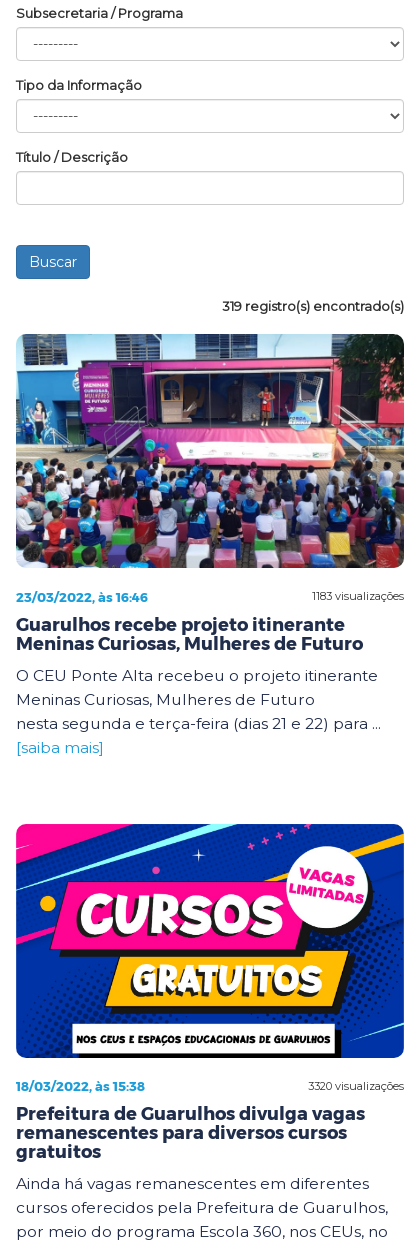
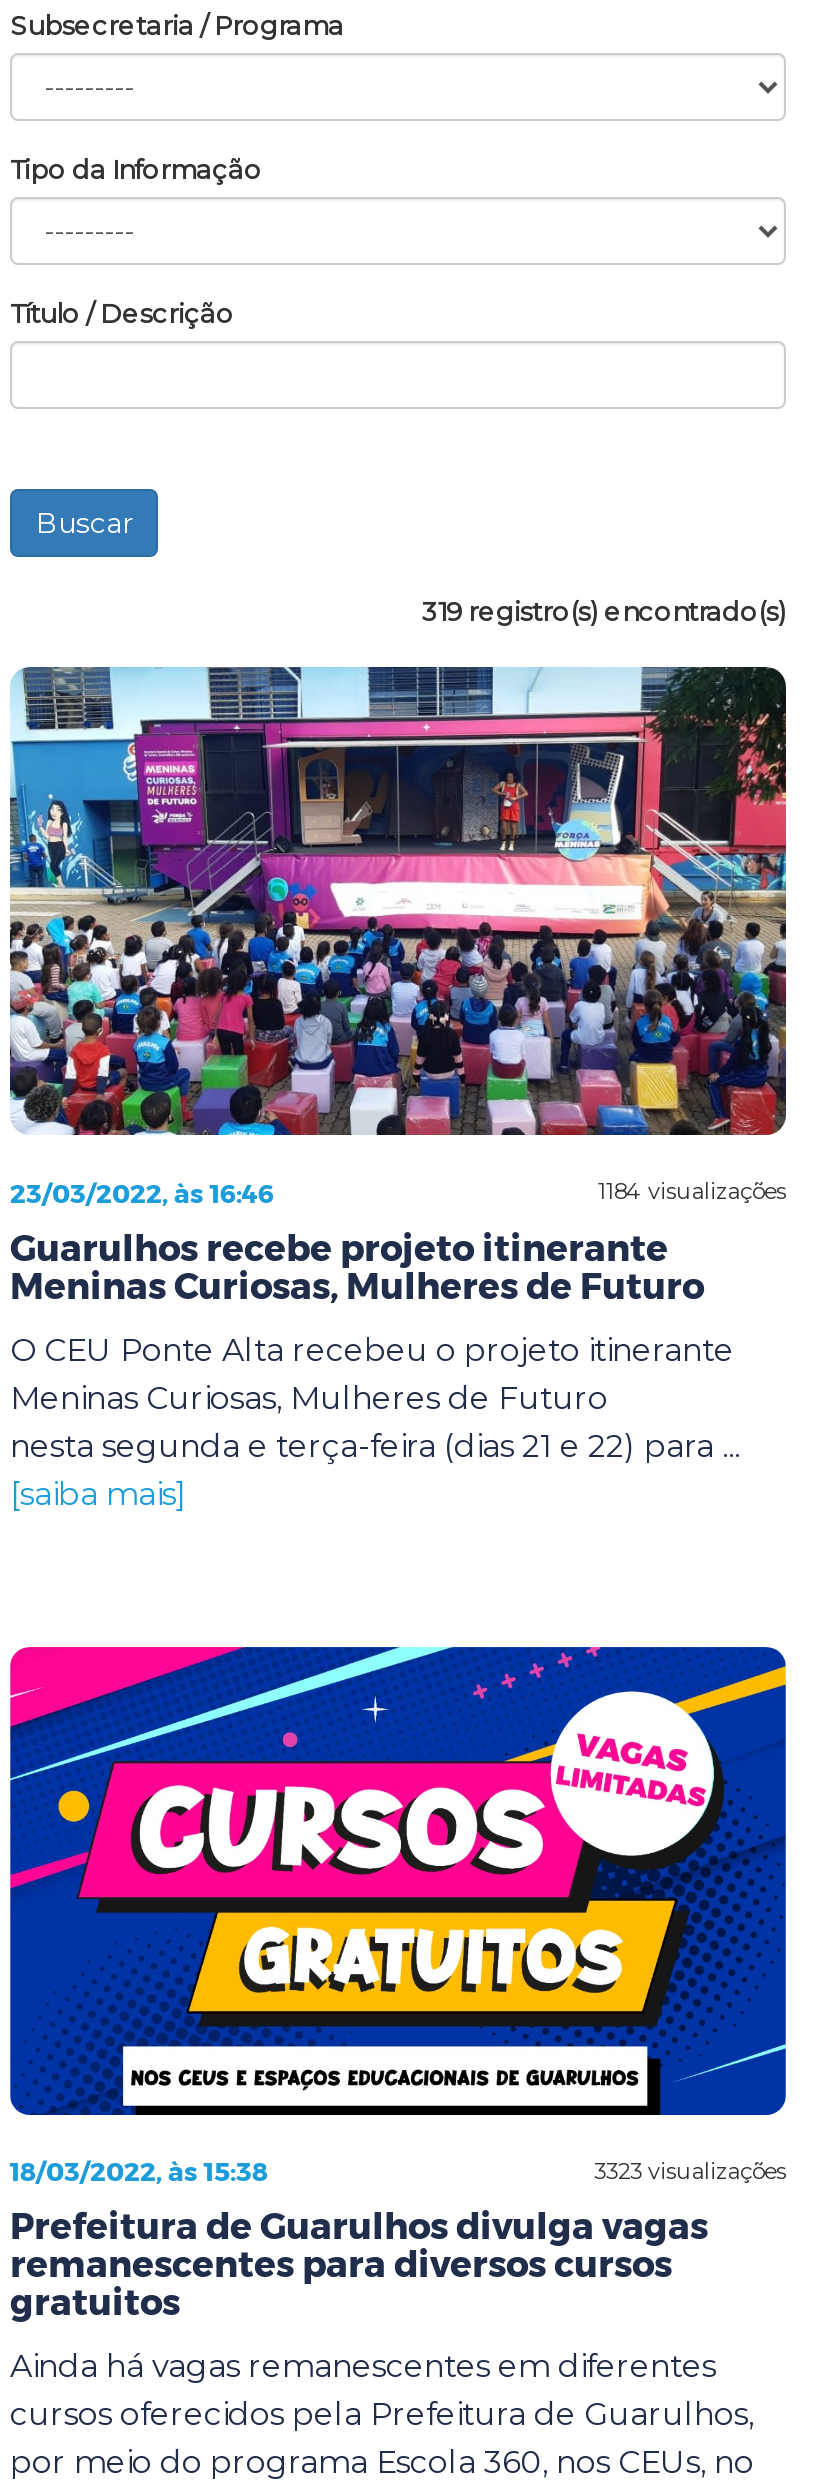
[312,589,404,603] 1183 visualizações -> [598,1177,786,1205] 1184 visualizações
[308,1078,404,1092] 3320 visualizações -> [594,2156,786,2184] 3323 visualizações

